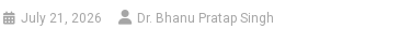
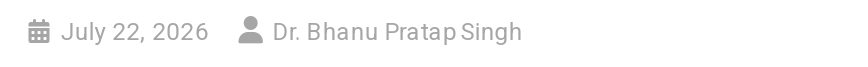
[21,11,102,26] July 21, 2026 -> [61,18,209,46] July 22, 2026

